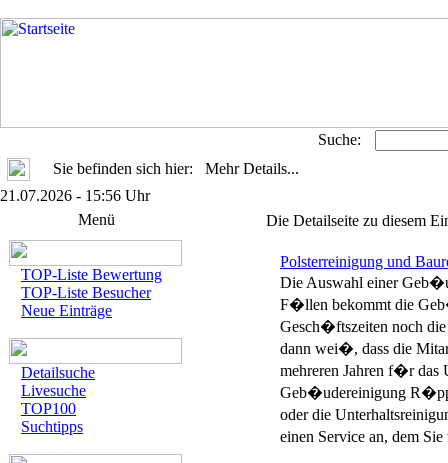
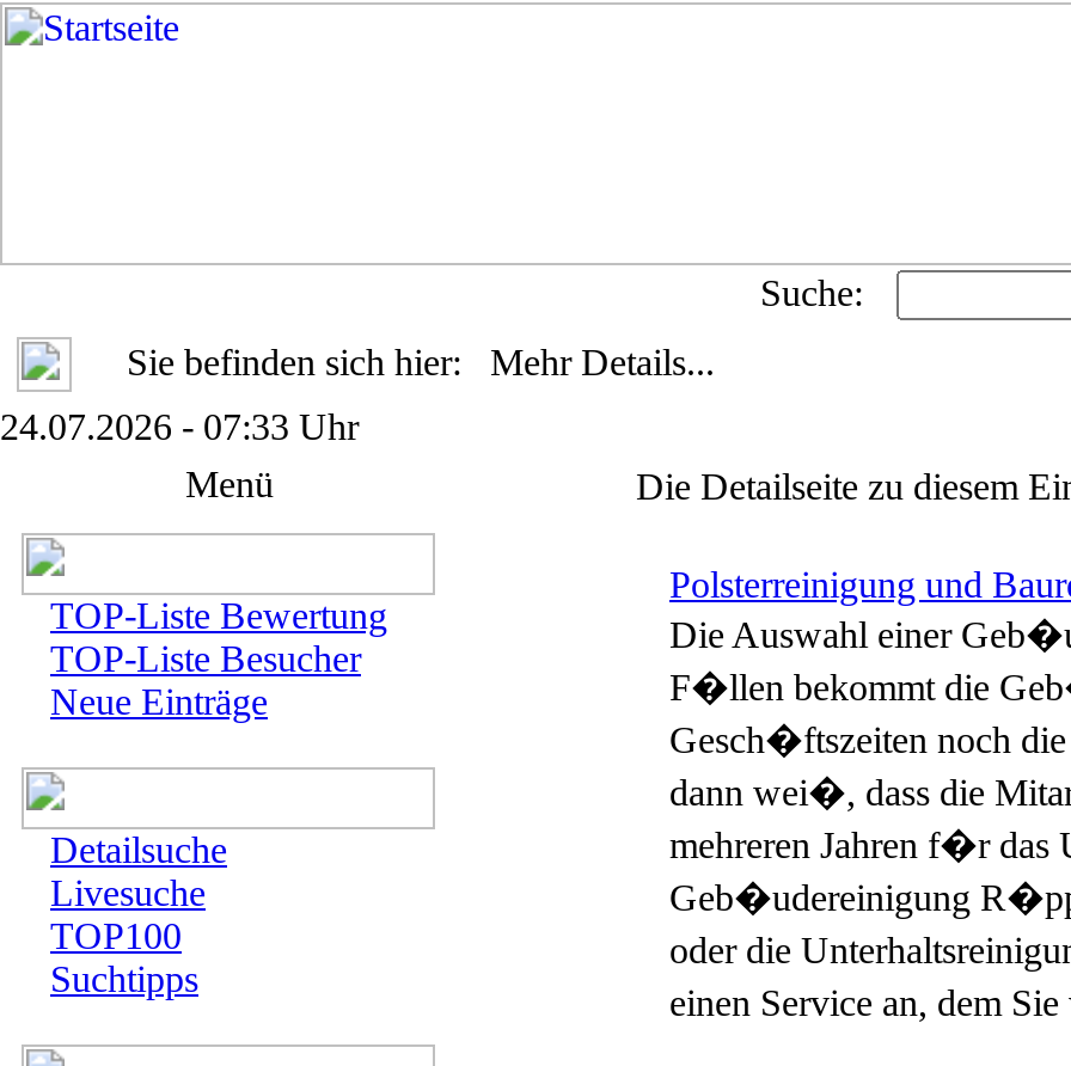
[0,187,150,204] 21.07.2026 - 15:56 Uhr -> [0,406,359,447] 24.07.2026 - 07:33 Uhr

